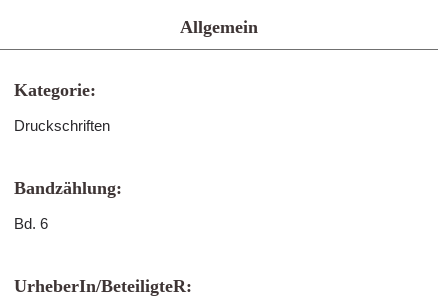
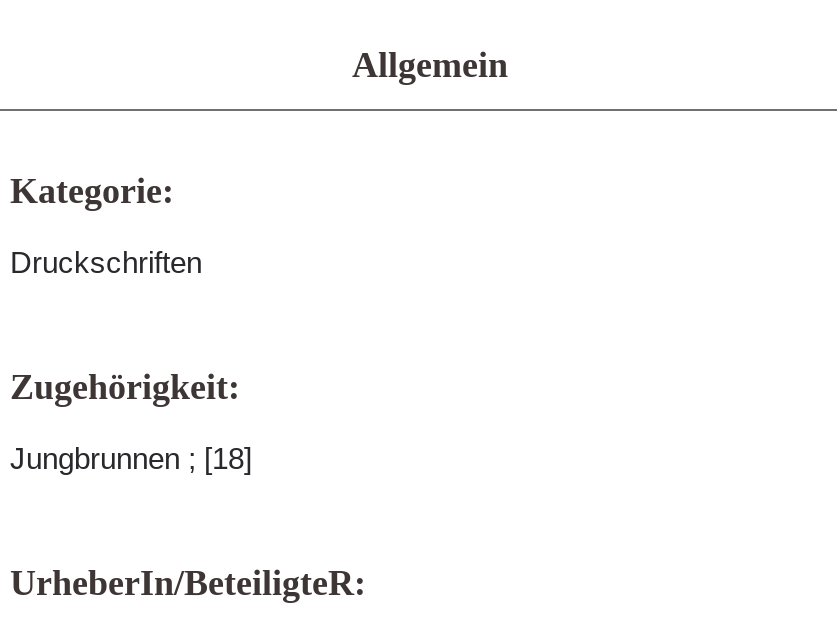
[14,178,122,198] Bandzählung: -> [10,367,240,407] Zugehörigkeit:
[14,215,48,232] Bd. 6 -> [10,441,252,475] Jungbrunnen ; [18]

